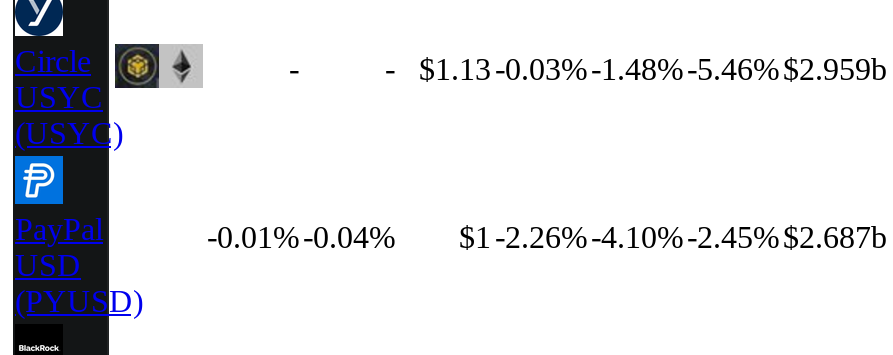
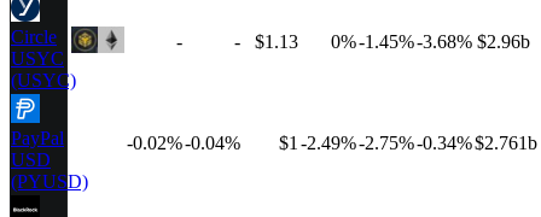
[419,52,887,86] $1.13 -0.03% -1.48% -5.46% $2.959b -> [255,32,530,52] $1.13 | 0% -1.45% -3.68% $2.96b
[207,220,887,254] -0.01% -0.04% | $1 -2.26% -4.10% -2.45% $2.687b -> [127,133,537,153] -0.02% -0.04% | $1 -2.49% -2.75% -0.34% $2.761b

